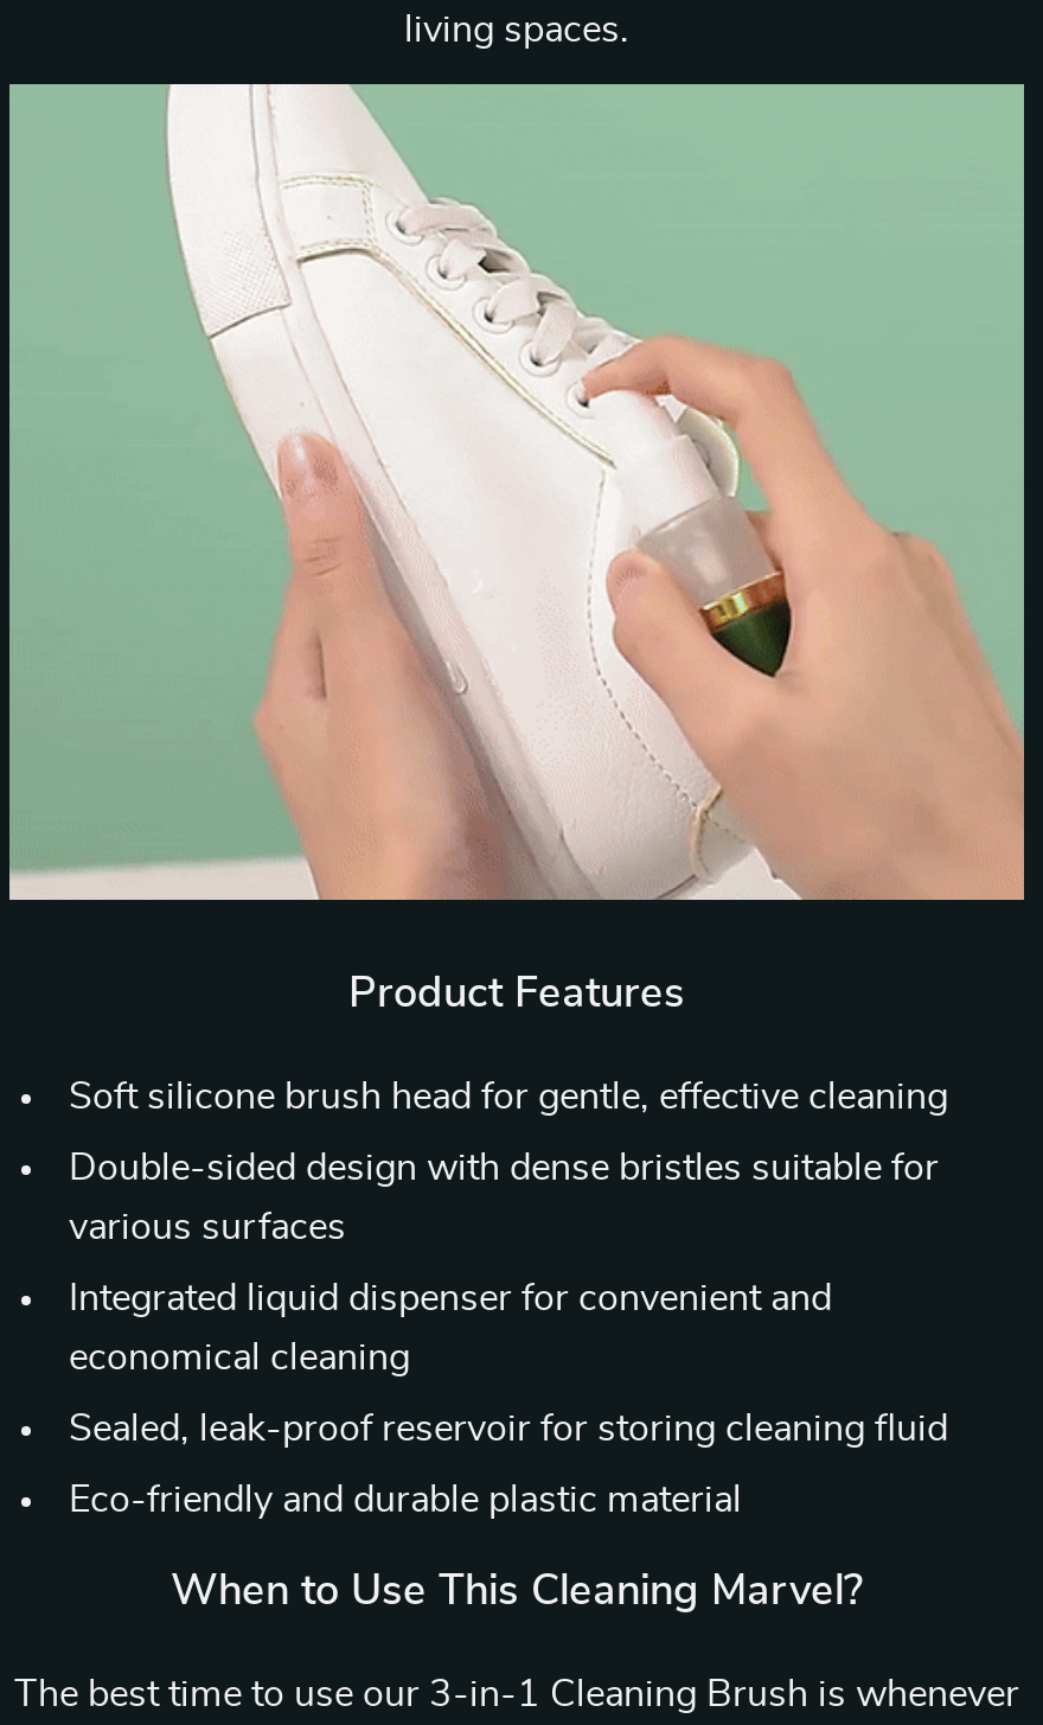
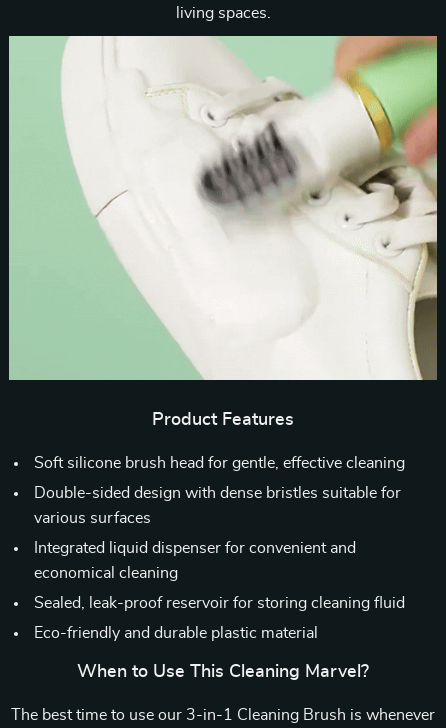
[9,84,1024,902] [image] -> [9,36,437,381] [image]

